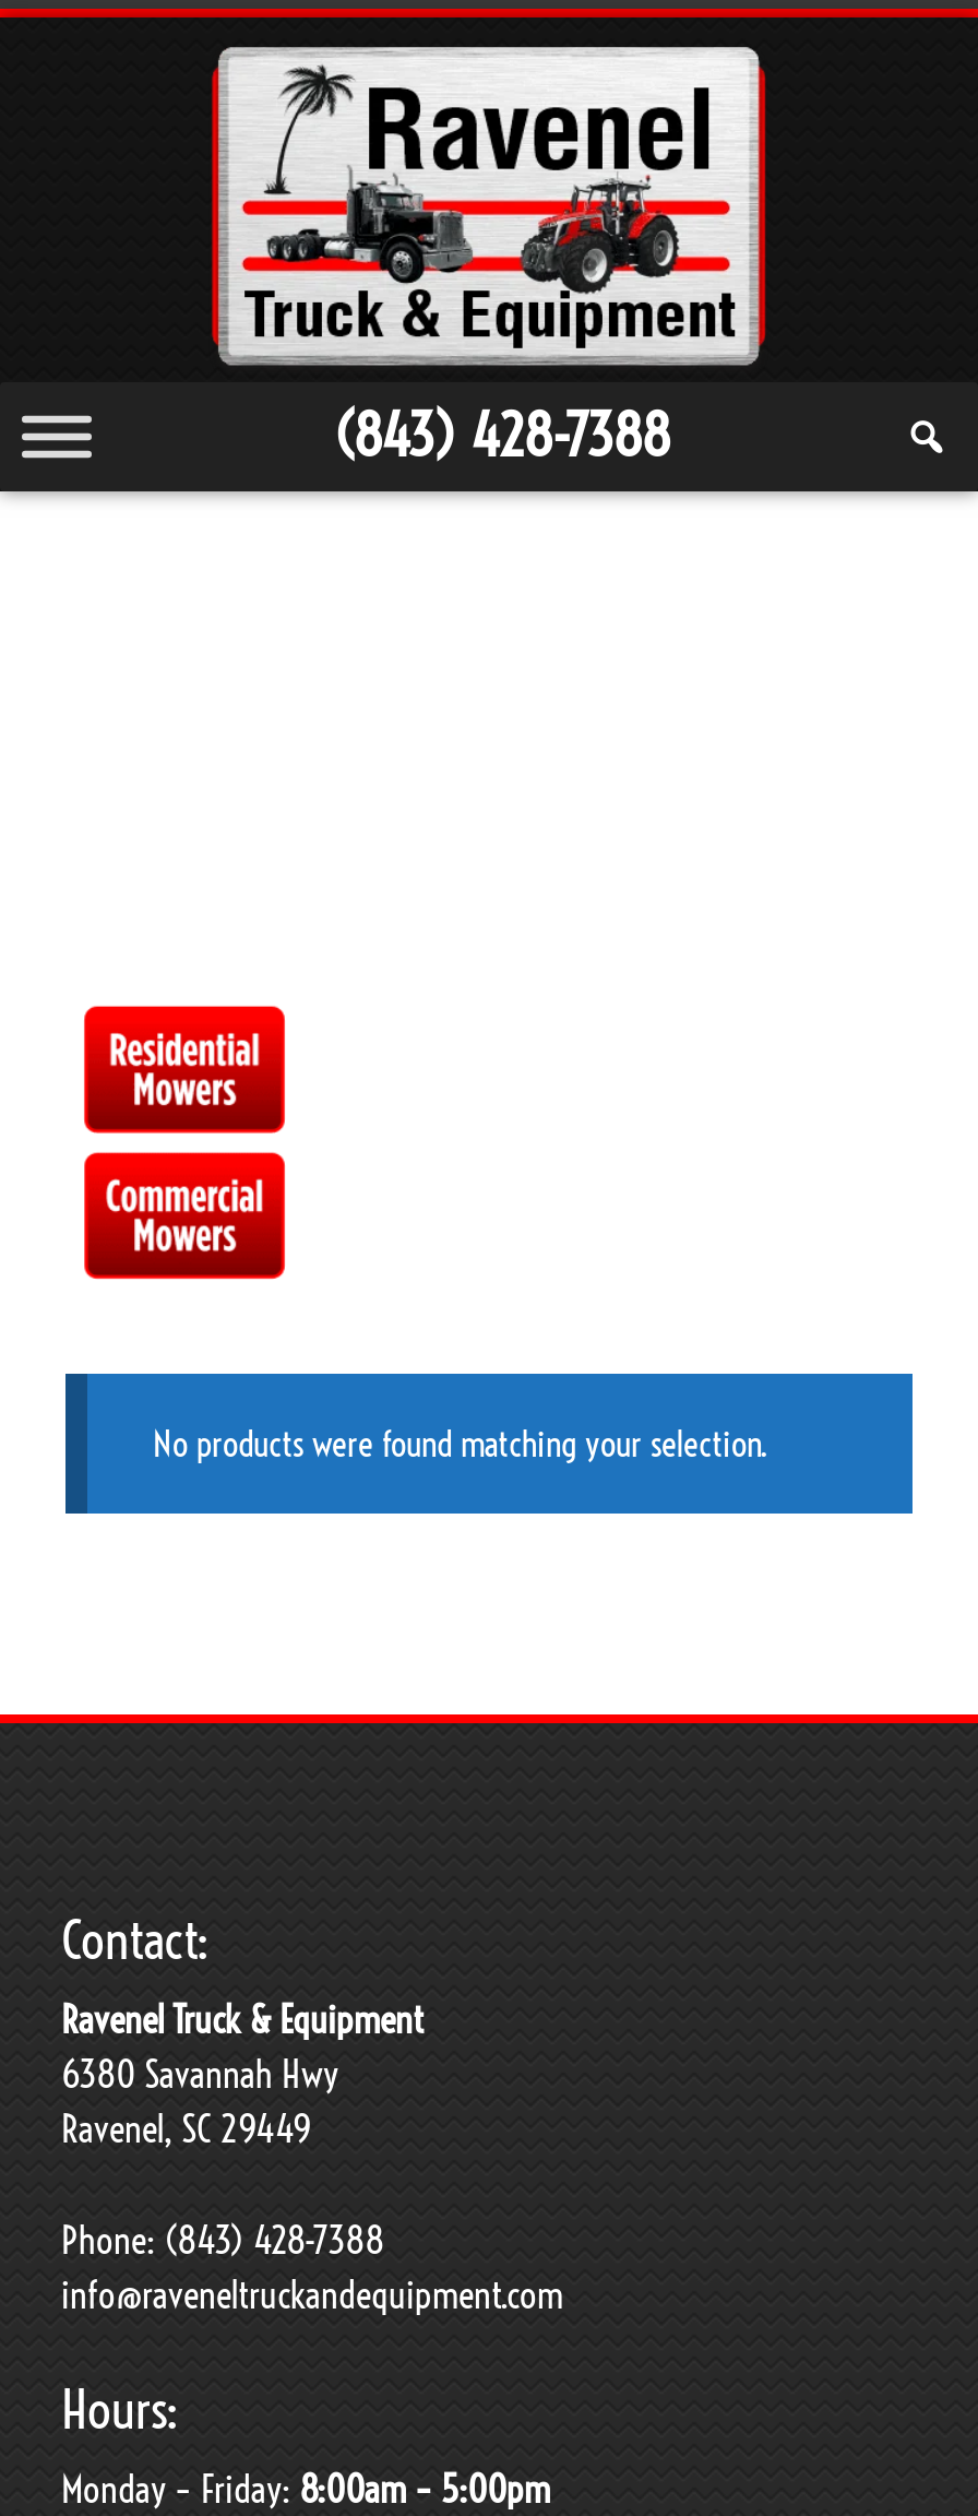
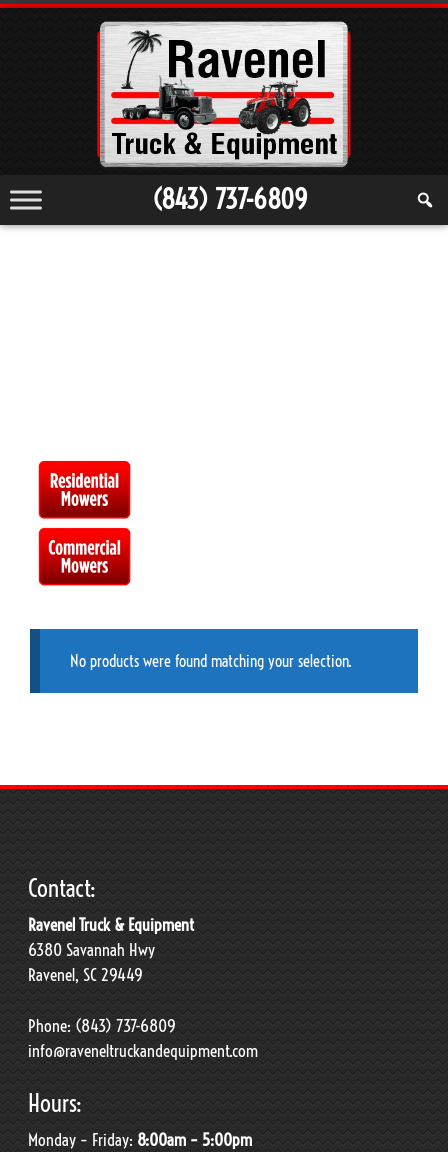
[333,400,671,472] (843) 428-7388 -> [152,183,308,216] (843) 737-6809
[61,2216,384,2262] Phone: (843) 428-7388 -> [28,1015,176,1036] Phone: (843) 737-6809

